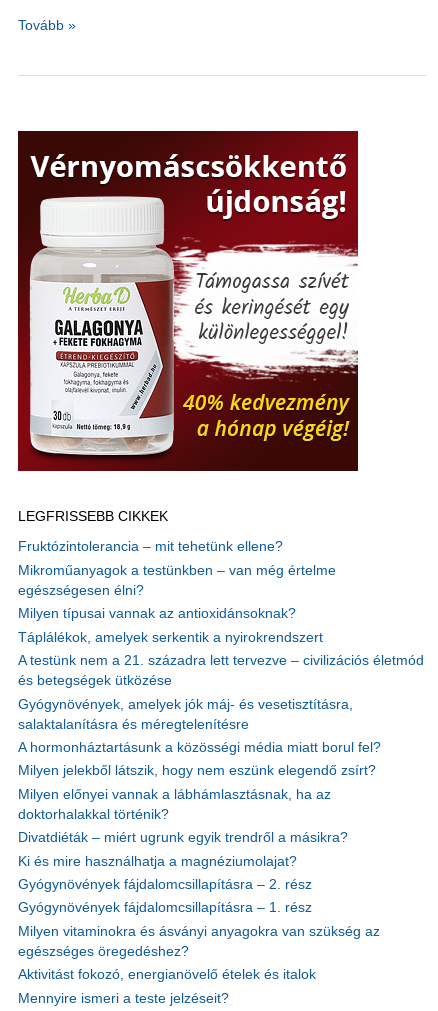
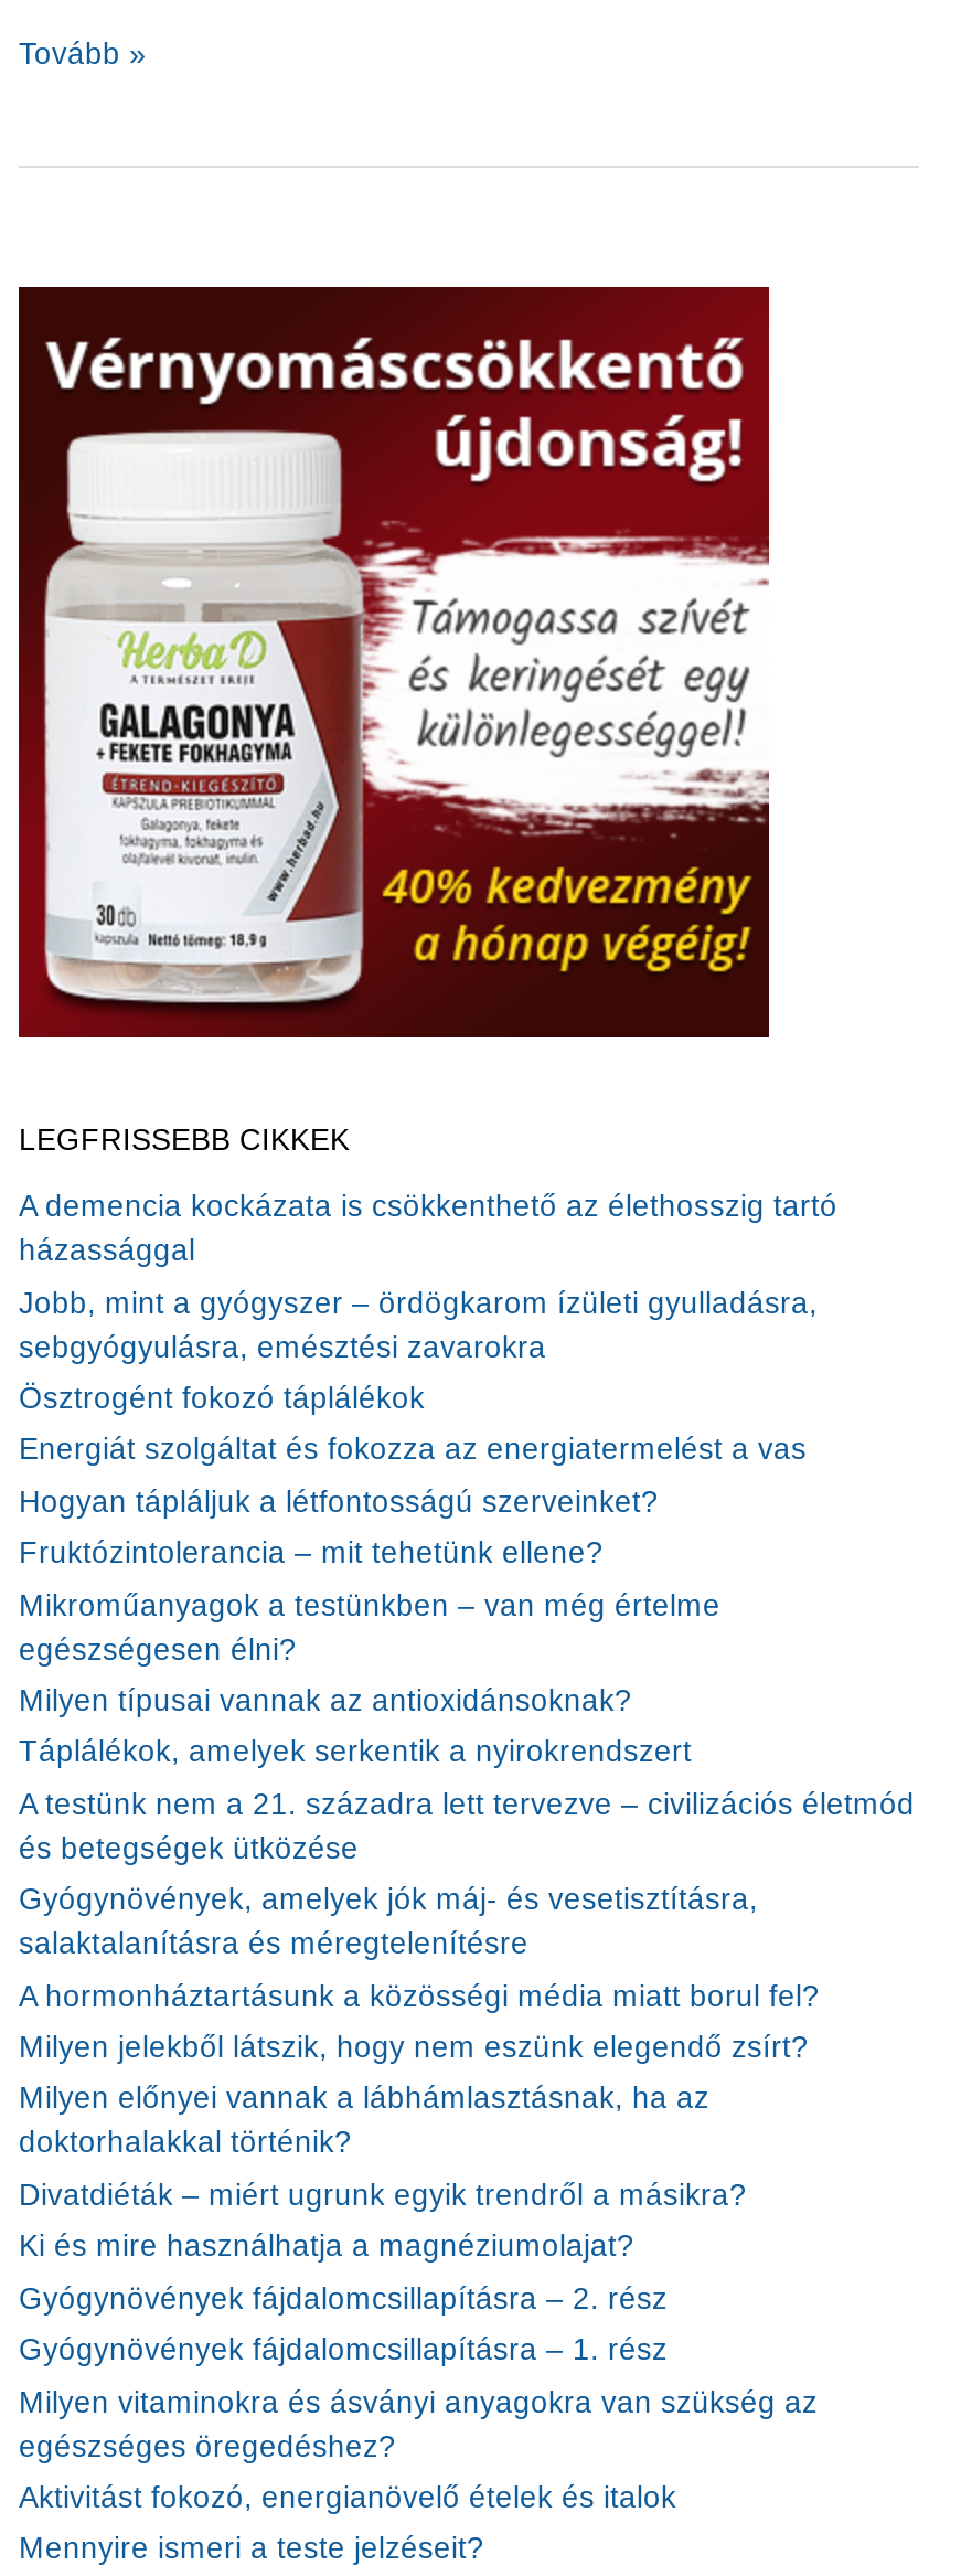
none -> [19,1190,837,1518] A demencia kockázata is csökkenthető az élethosszig tartó | házassággal | Jobb, mint a gyógyszer – ördögkarom ízületi gyulladásra, | sebgyógyulásra, emésztési zavarokra | Ösztrogént fokozó táplálékok | Energiát szolgáltat és fokozza az energiatermelést a vas | Hogyan tápláljuk a létfontosságú szerveinket?

